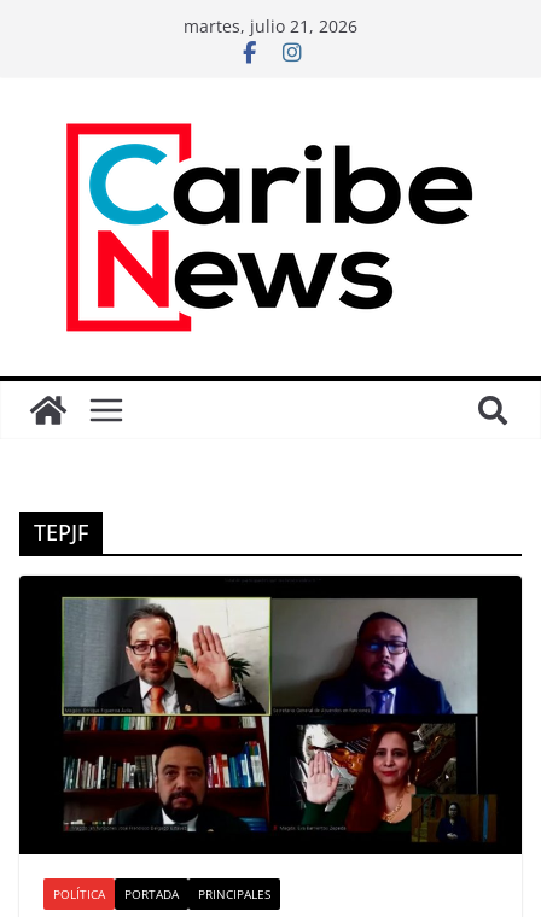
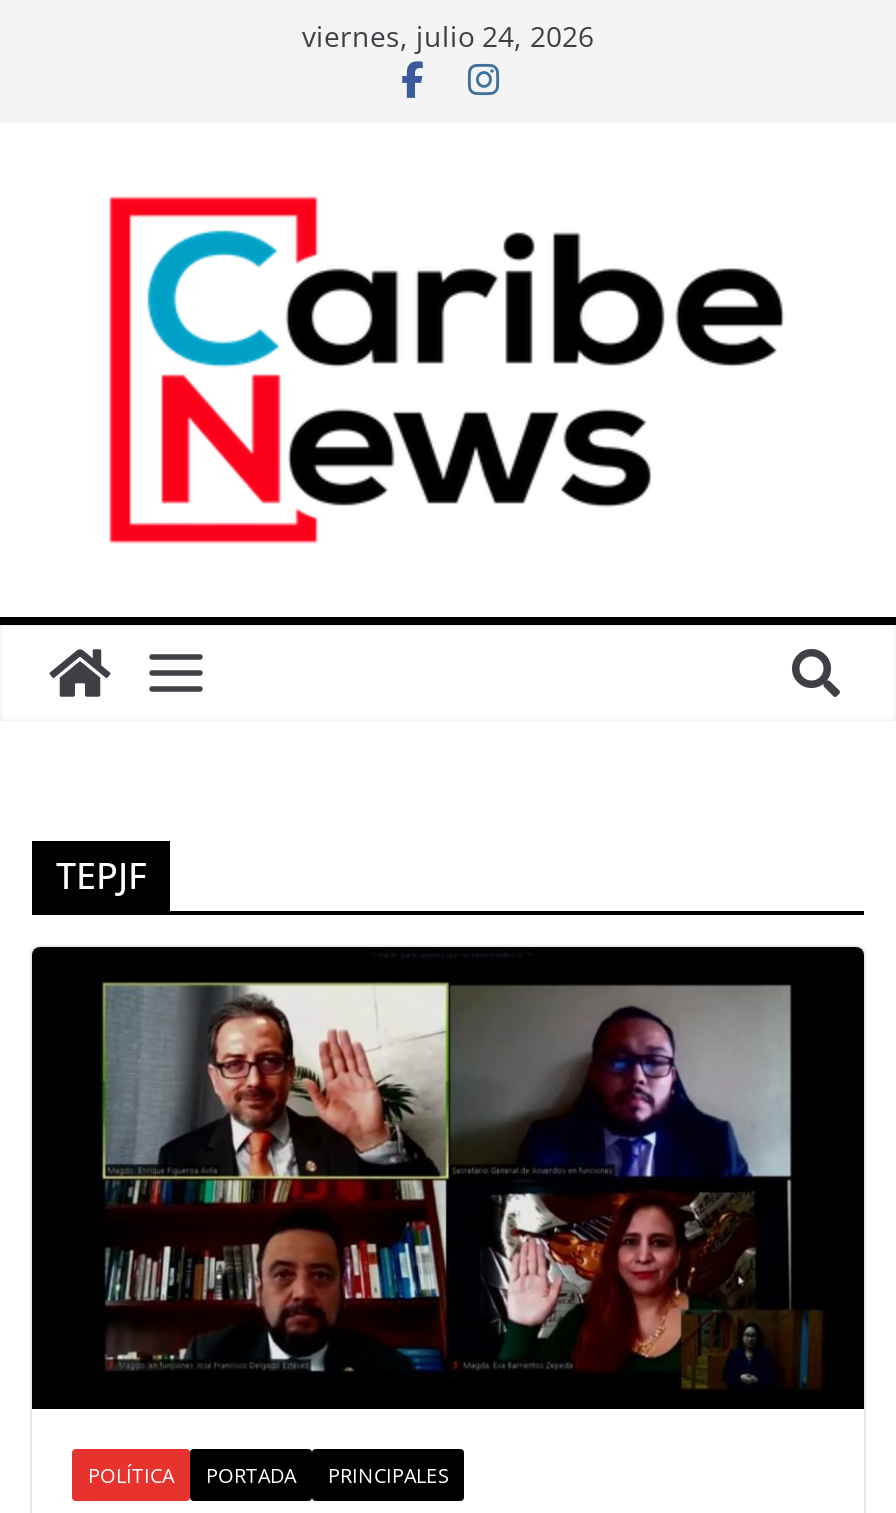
[184,14,357,37] martes, julio 21, 2026 -> [302,17,594,55] viernes, julio 24, 2026

